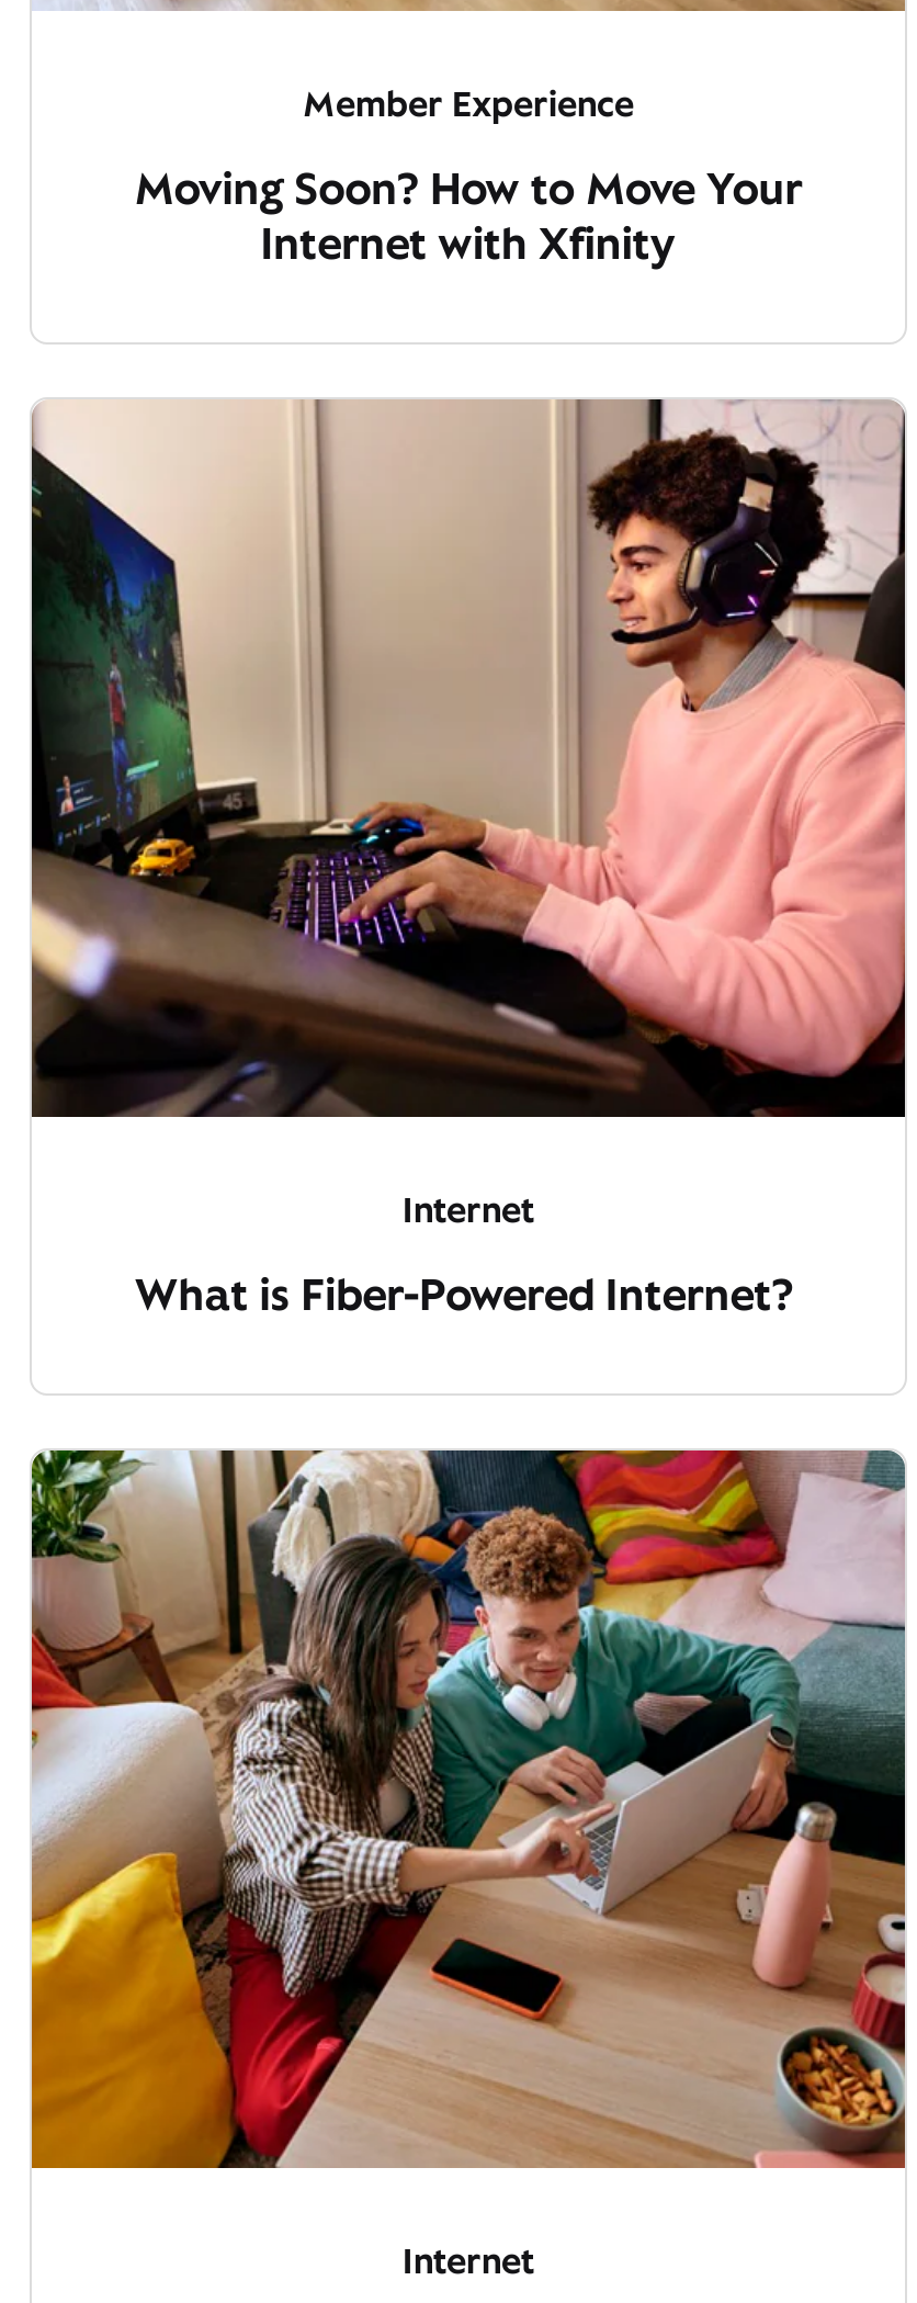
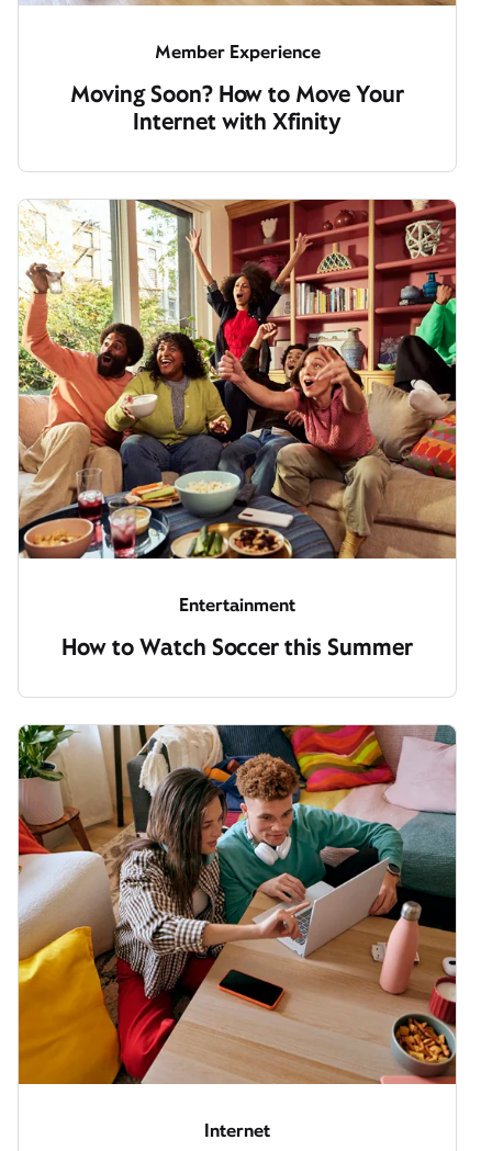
[30,397,907,1233] [image] | Internet -> [18,199,457,616] [image] | Entertainment
[134,1265,802,1323] What is Fiber-Powered Internet? -> [61,633,413,661] How to Watch Soccer this Summer

